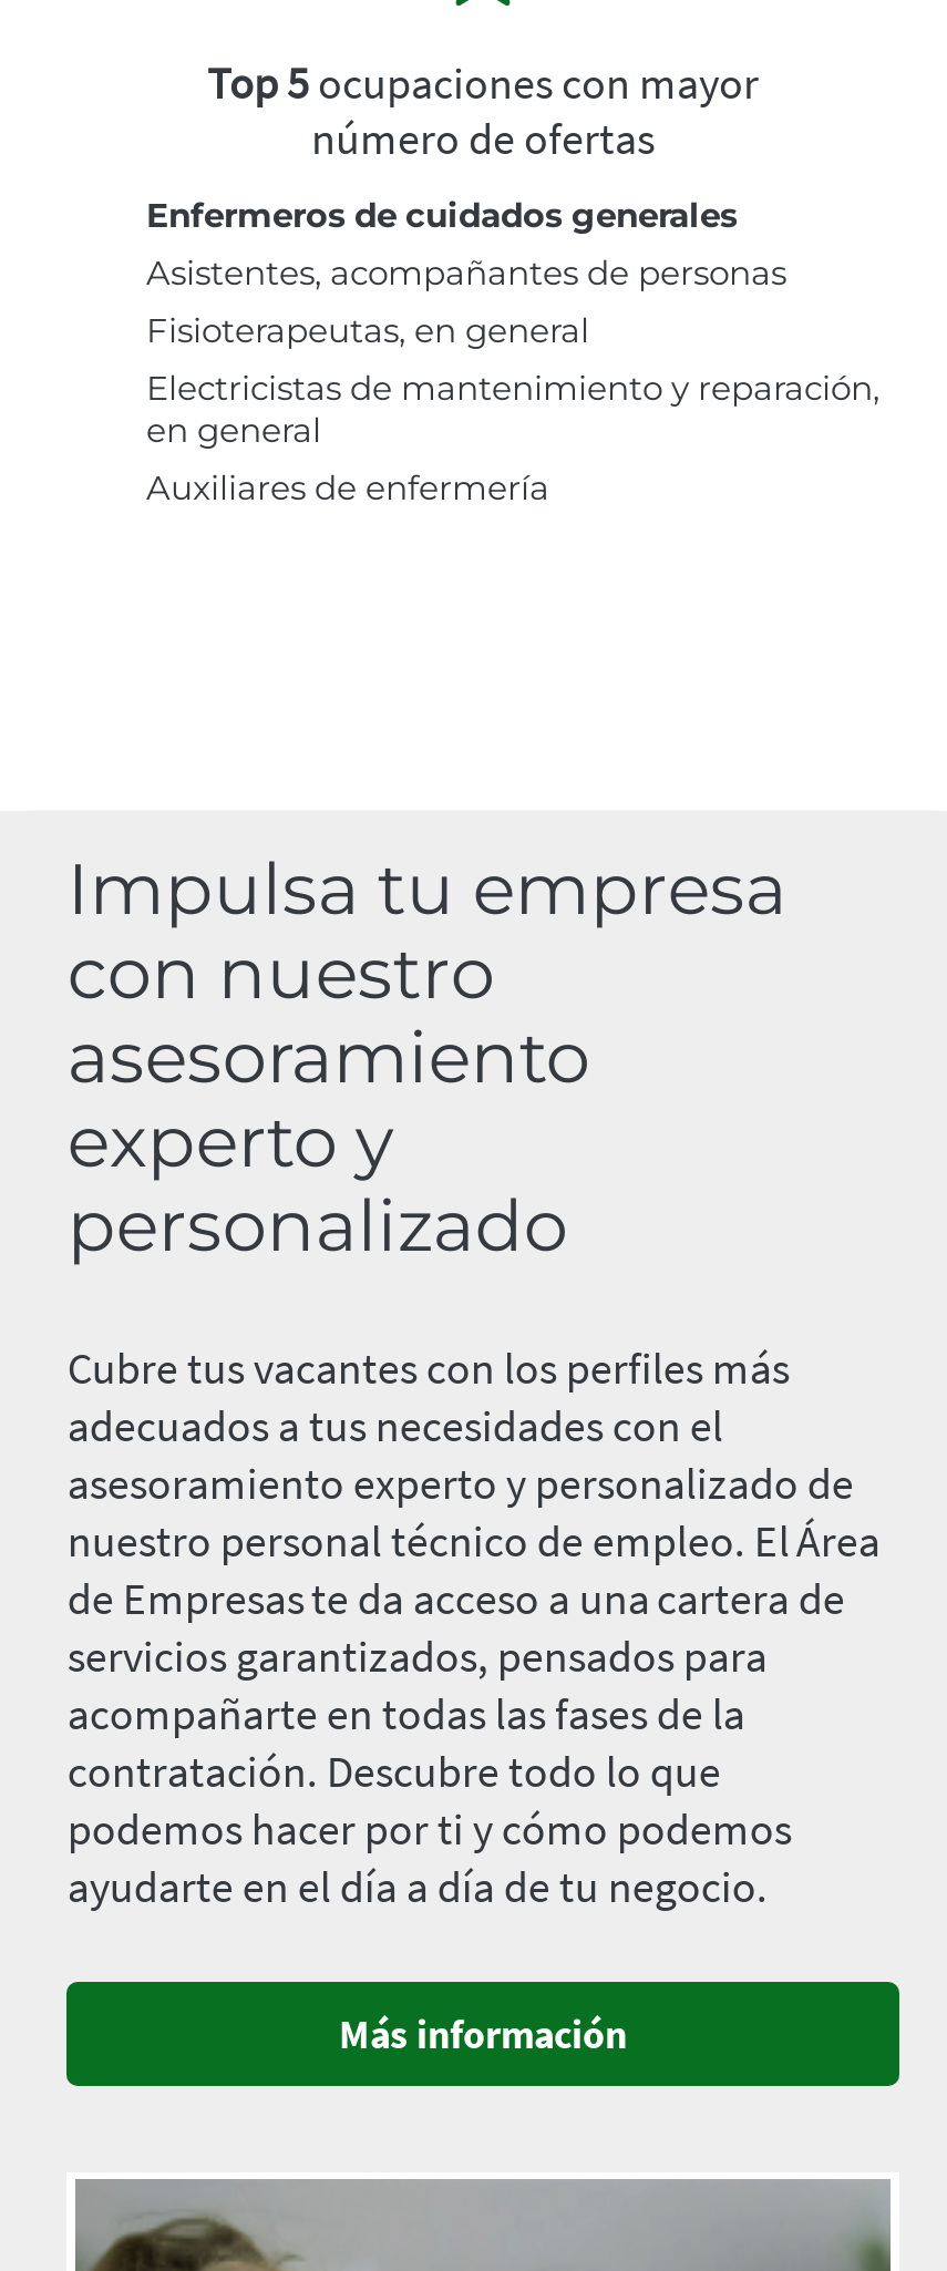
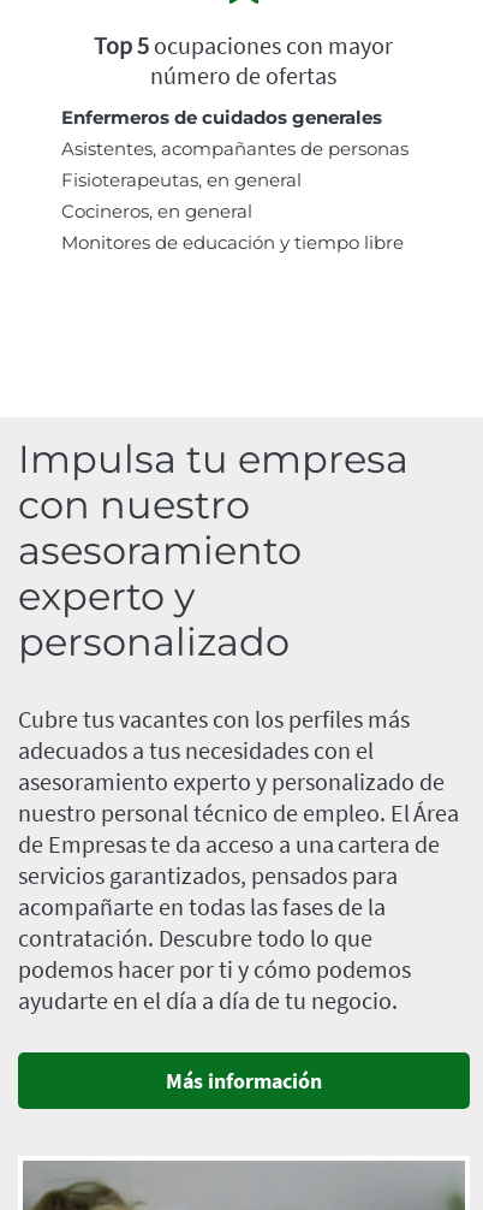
[146,367,879,509] Electricistas de mantenimiento y reparación, | en general | Auxiliares de enfermería -> [61,199,404,254] Cocineros, en general | Monitores de educación y tiempo libre

